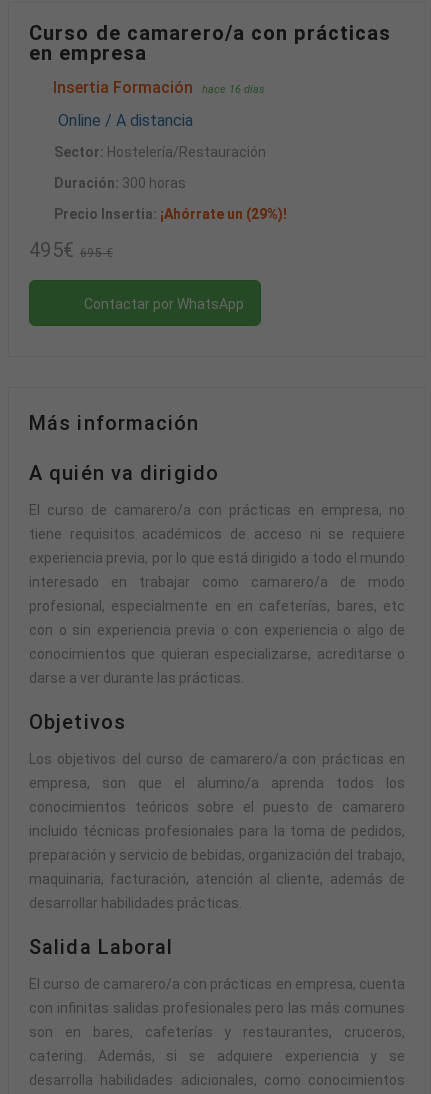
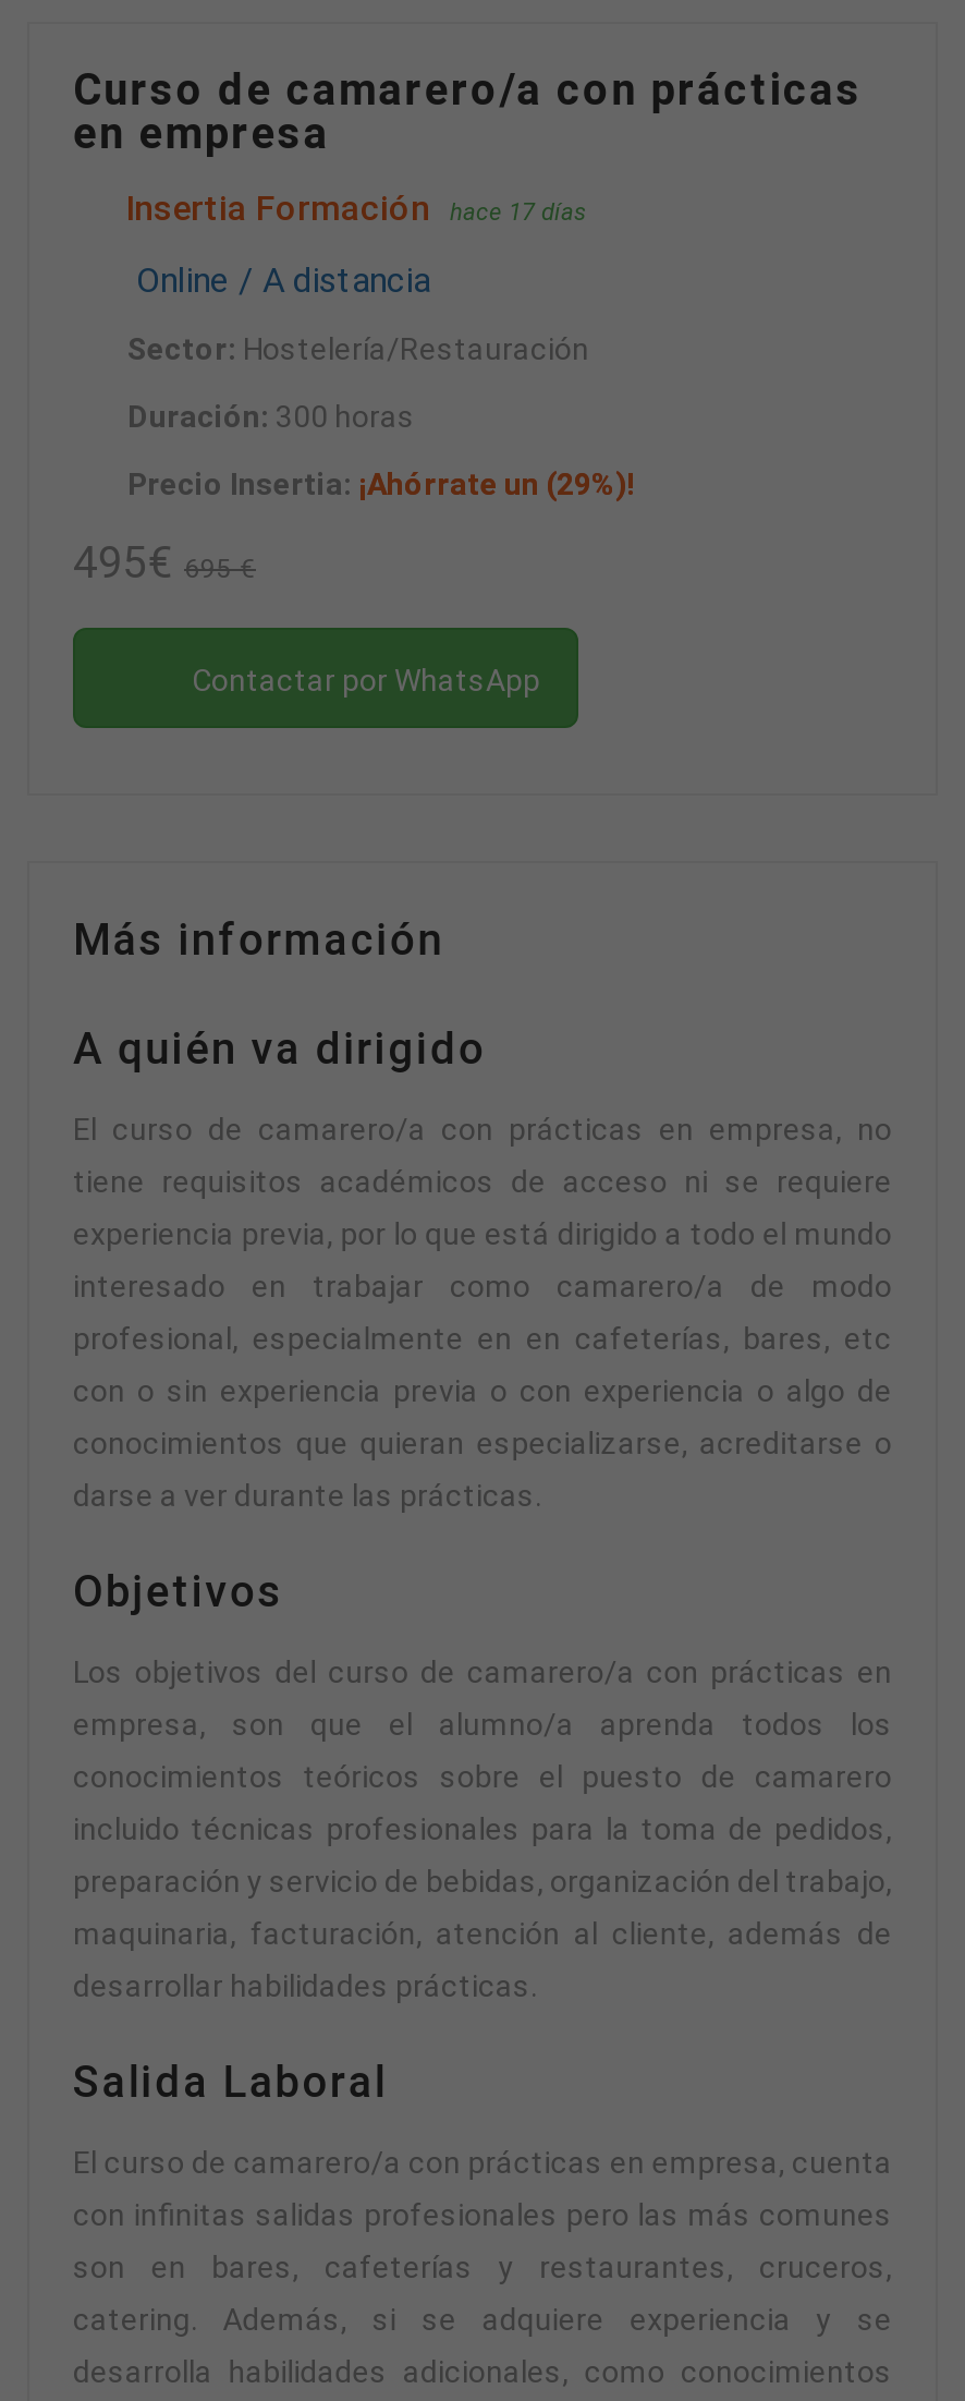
[49,78,265,97] Insertia Formación hace 16 días -> [117,187,587,229] Insertia Formación hace 17 días

